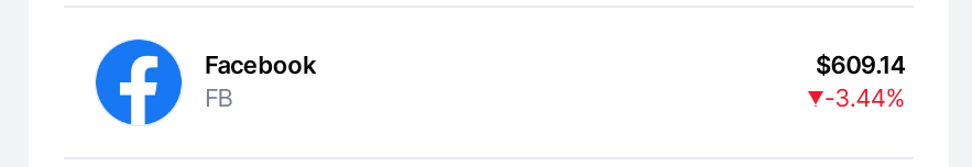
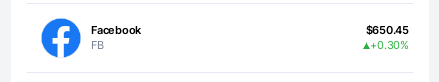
[816,50,905,81] $609.14 -> [365,23,409,37] $650.45
[824,83,905,114] -3.44% -> [370,38,409,52] +0.30%

